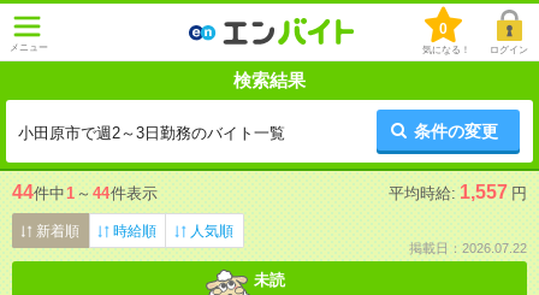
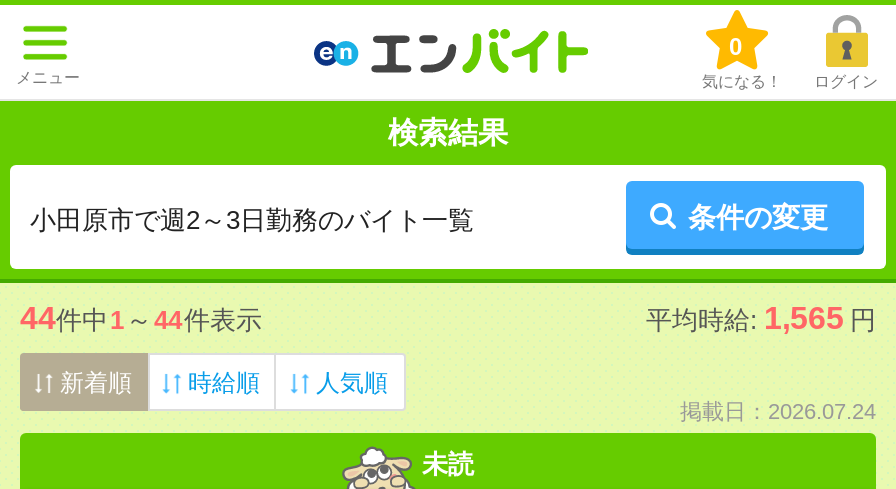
[389,182,527,202] 平均時給: 1,557 円 -> [646,301,876,335] 平均時給: 1,565 円
[409,241,527,255] 掲載日：2026.07.22 -> [680,399,876,423] 掲載日：2026.07.24

